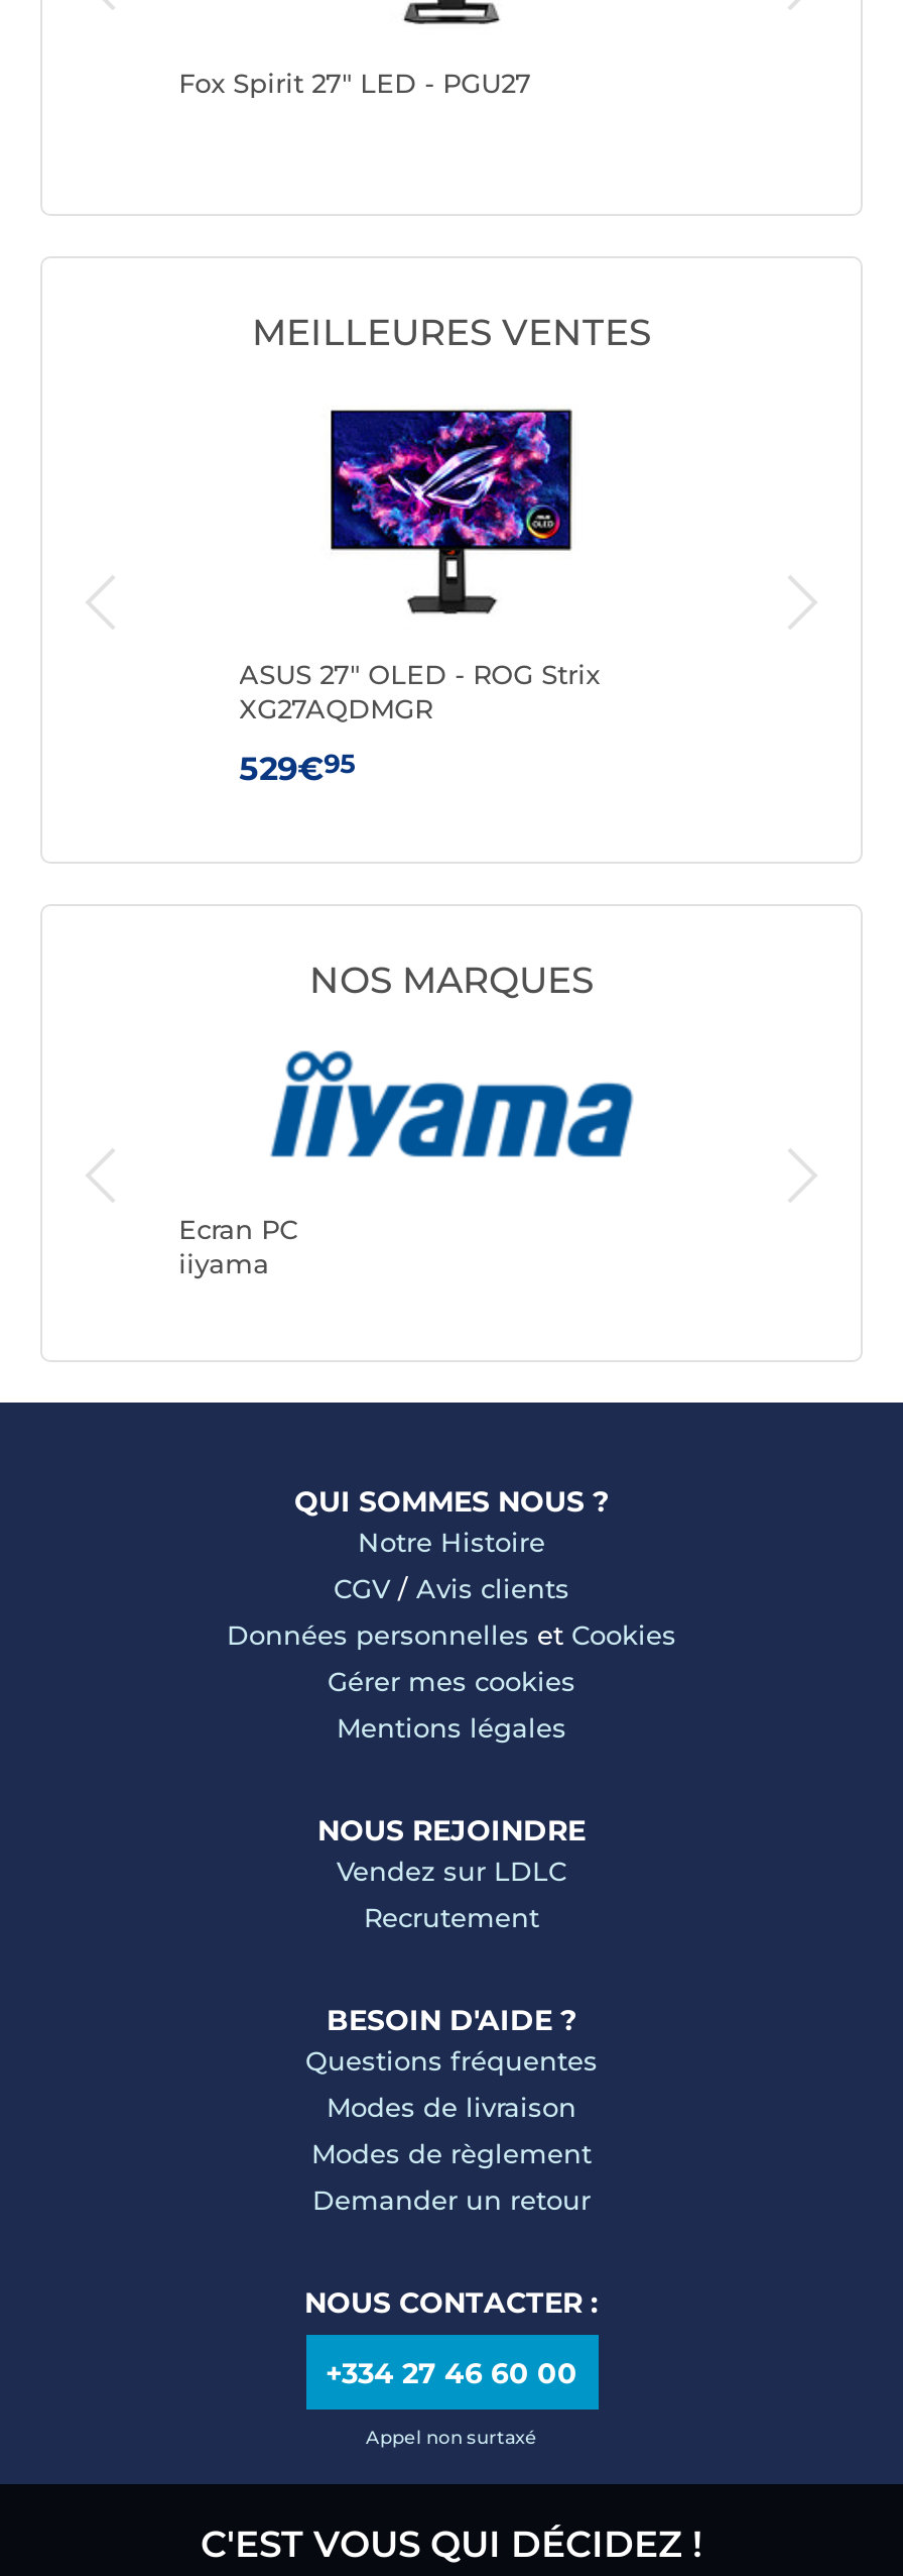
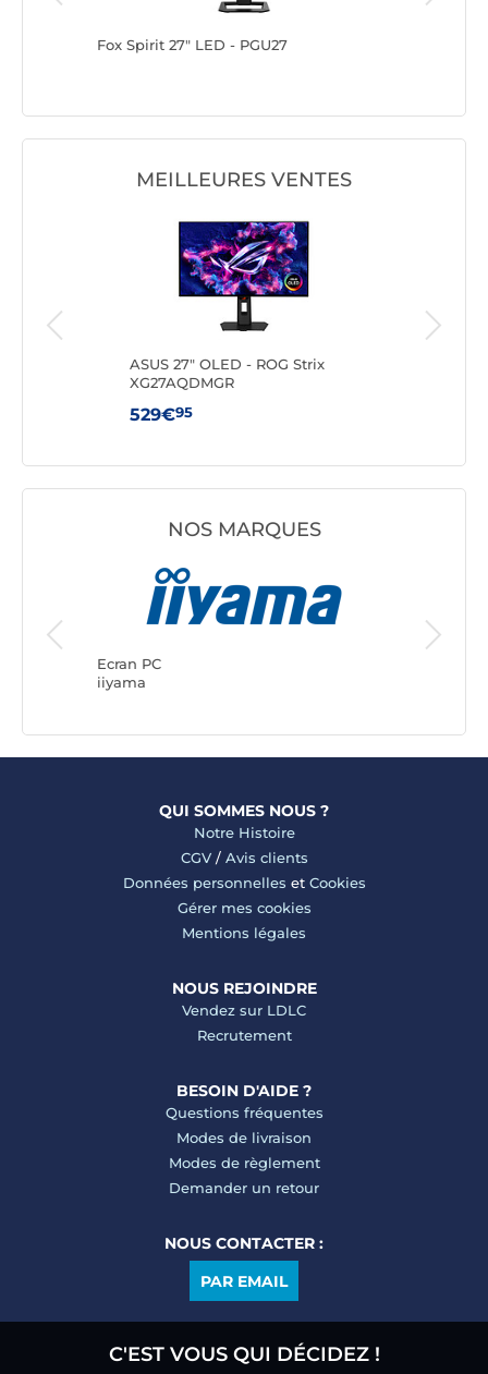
[326,2356,577,2448] +334 27 46 60 00 | Appel non surtaxé -> [200,1272,288,1292] PAR EMAIL

